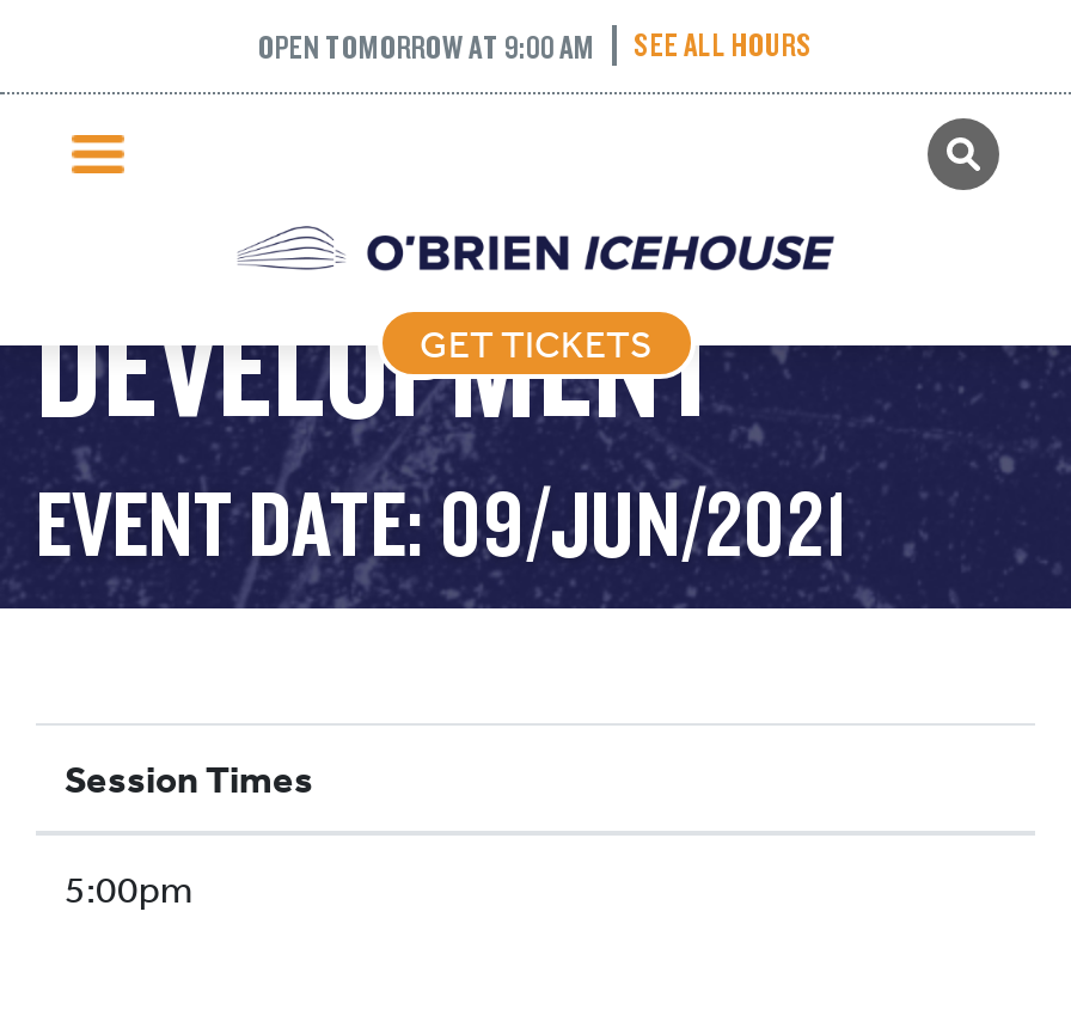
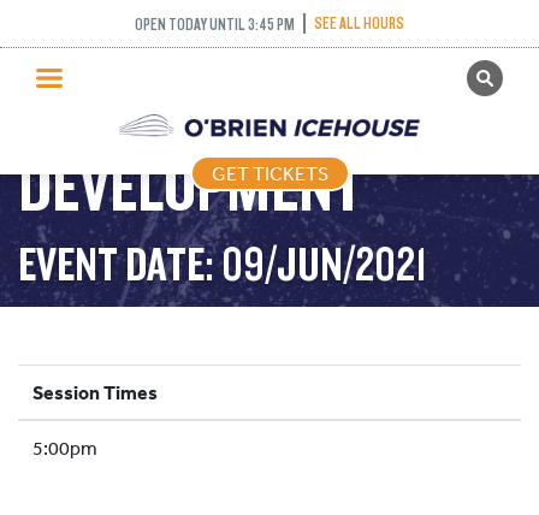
[258,26,595,65] OPEN TOMORROW AT 9:00 AM -> [135,14,295,33] OPEN TODAY UNTIL 3:45 PM

